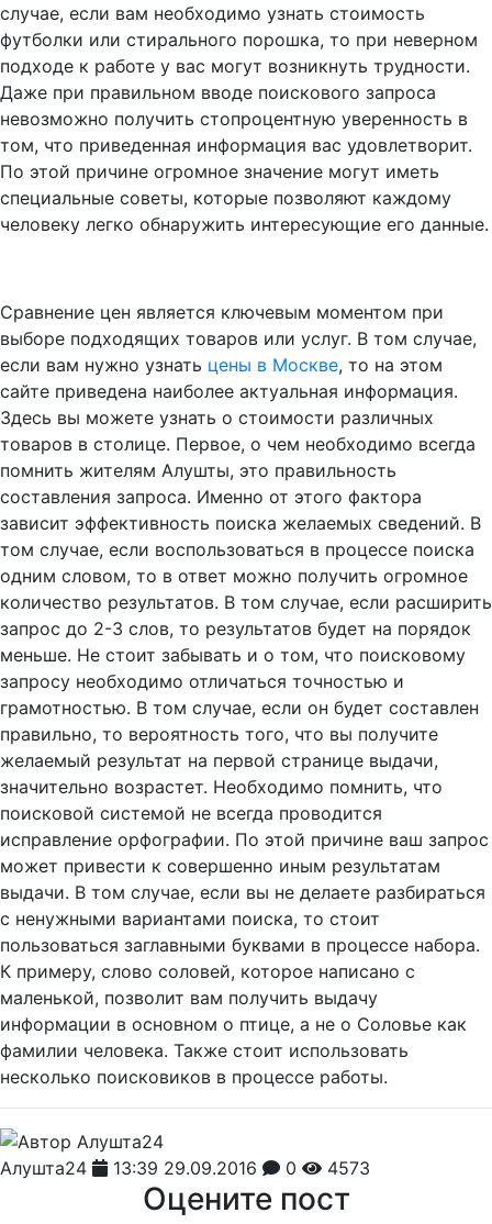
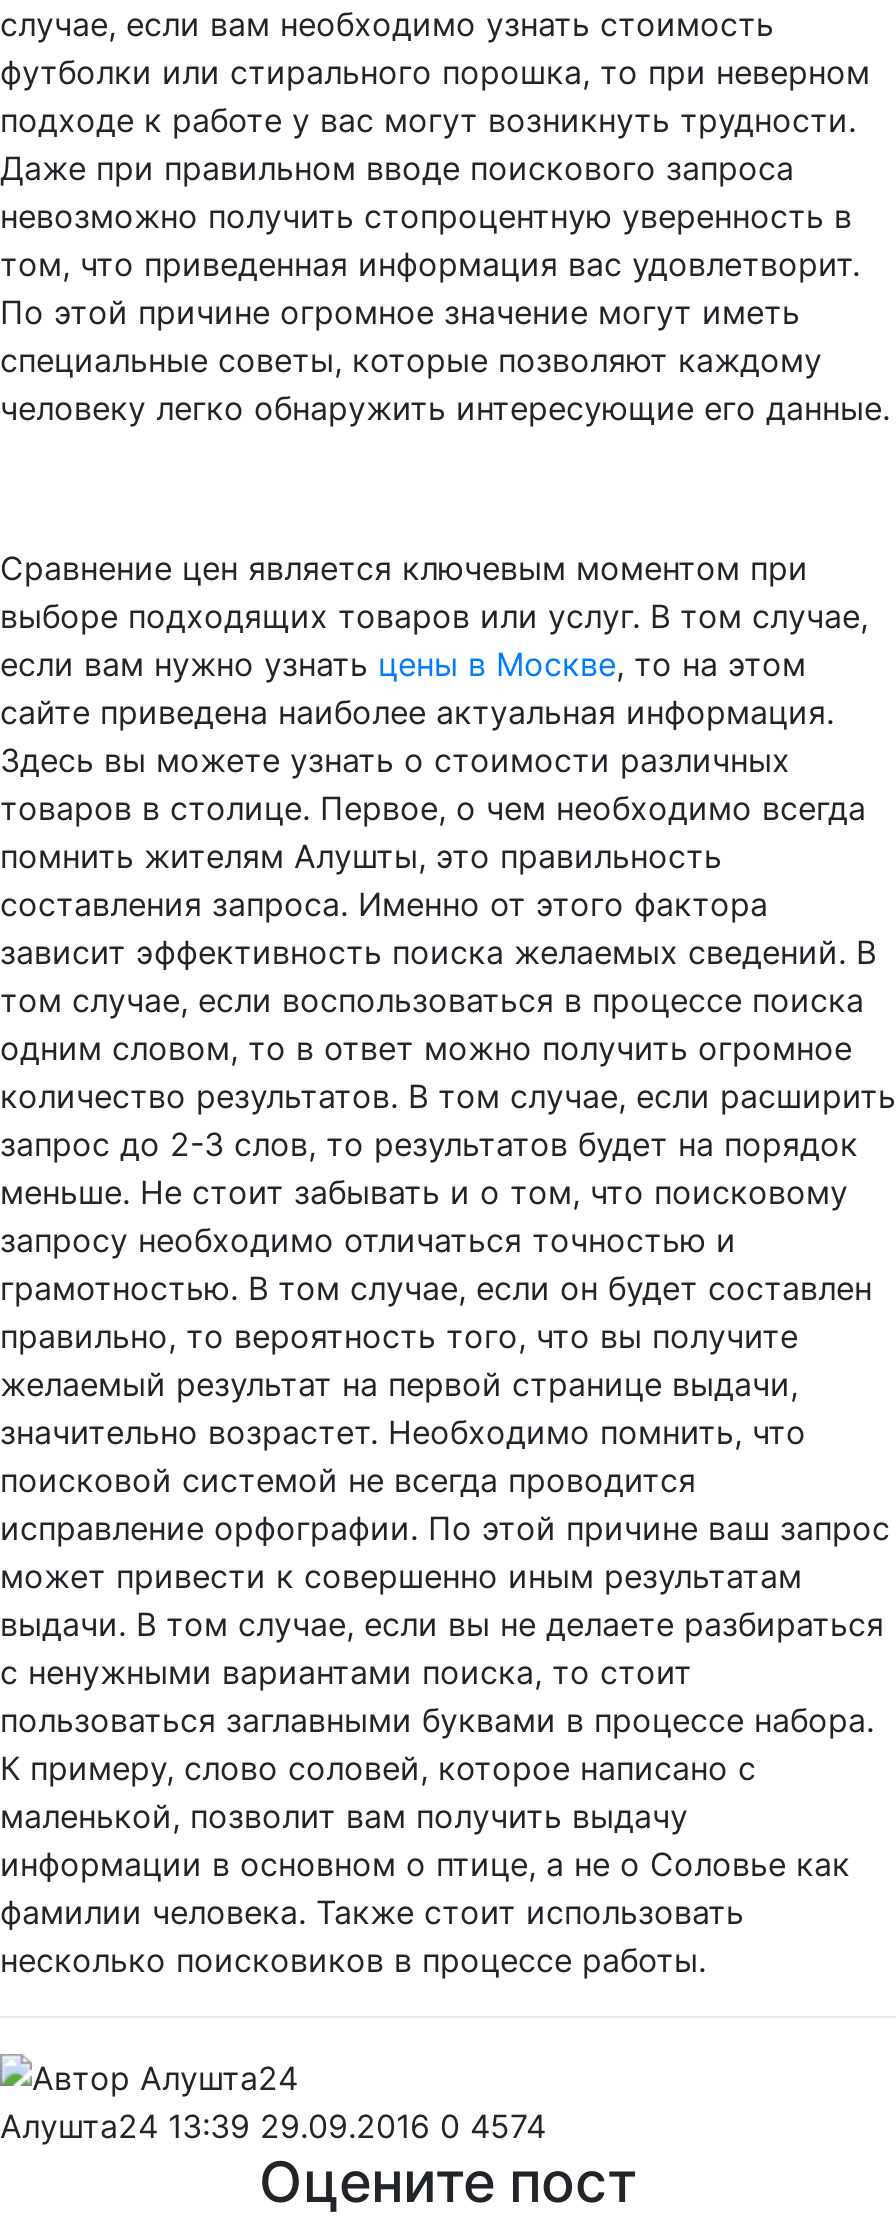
[0,1157,370,1179] Алушта24 | 13:39 29.09.2016 | 0 | 4573 -> [0,2105,546,2145] Алушта24 13:39 29.09.2016 0 4574

